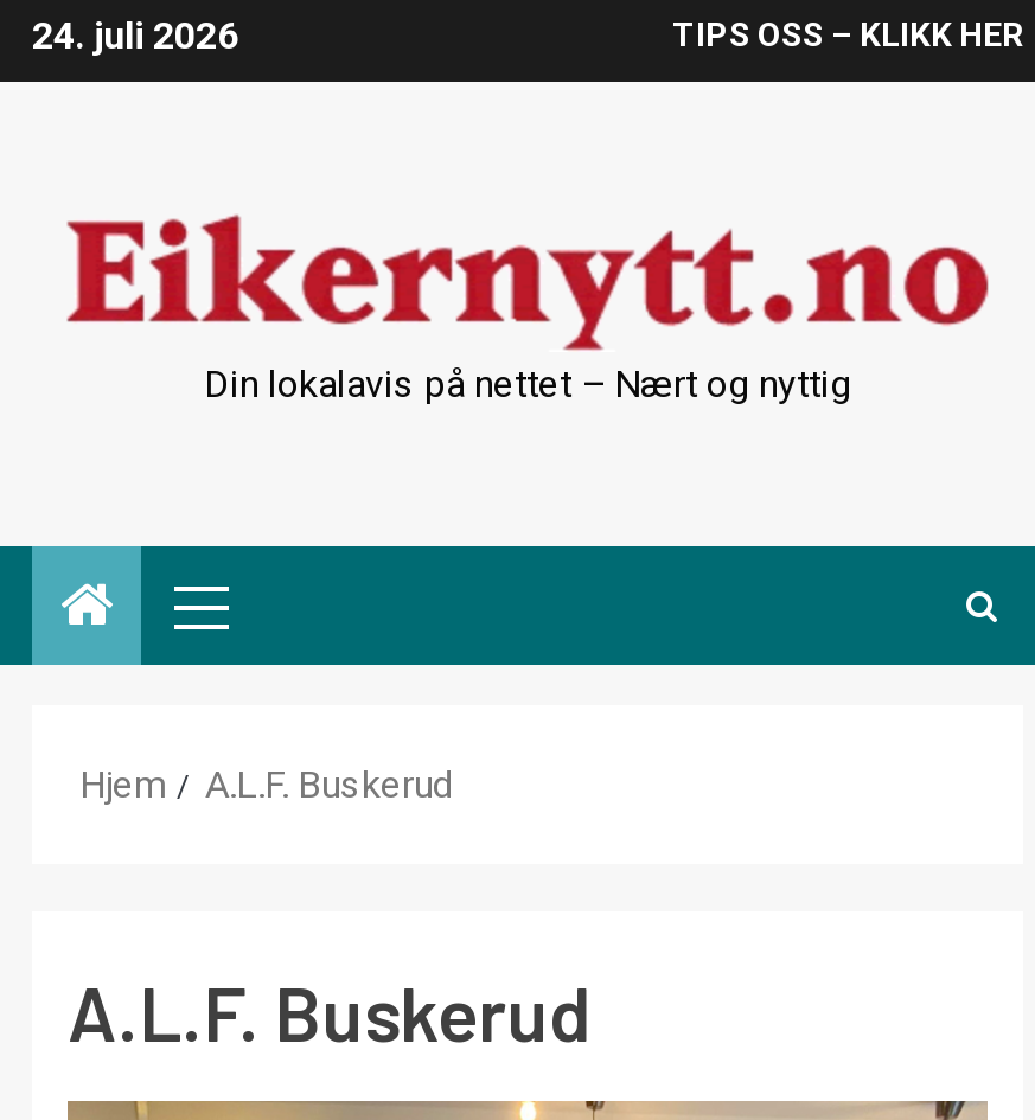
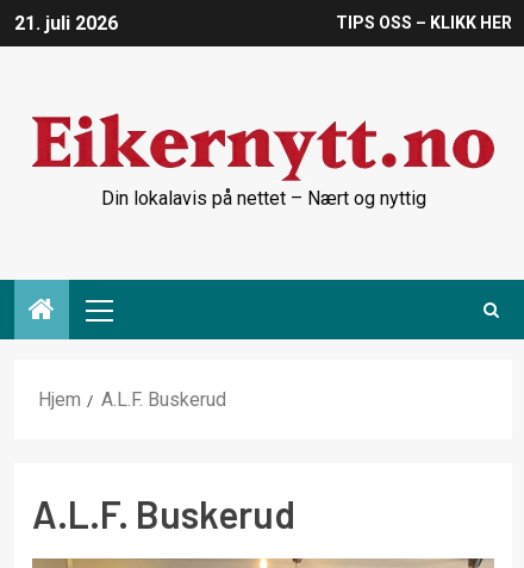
[32,13,238,58] 24. juli 2026 -> [14,12,118,35] 21. juli 2026

